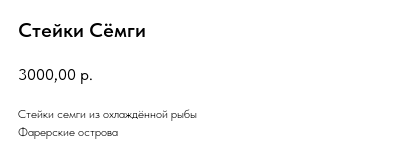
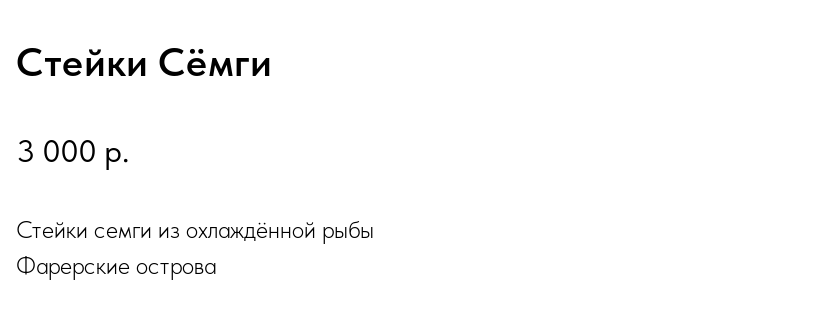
[18,65,93,84] 3000,00 р. -> [16,132,130,170] 3 000 р.

